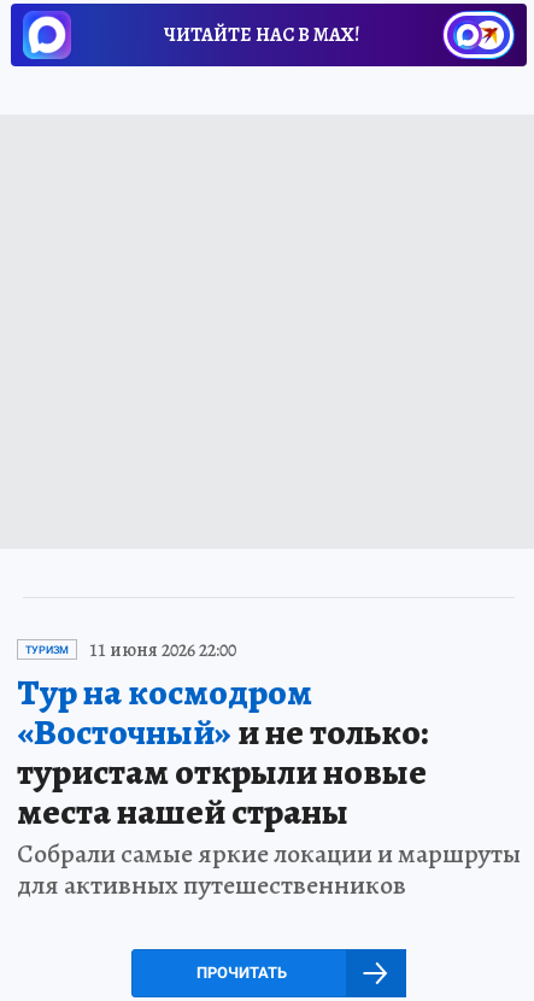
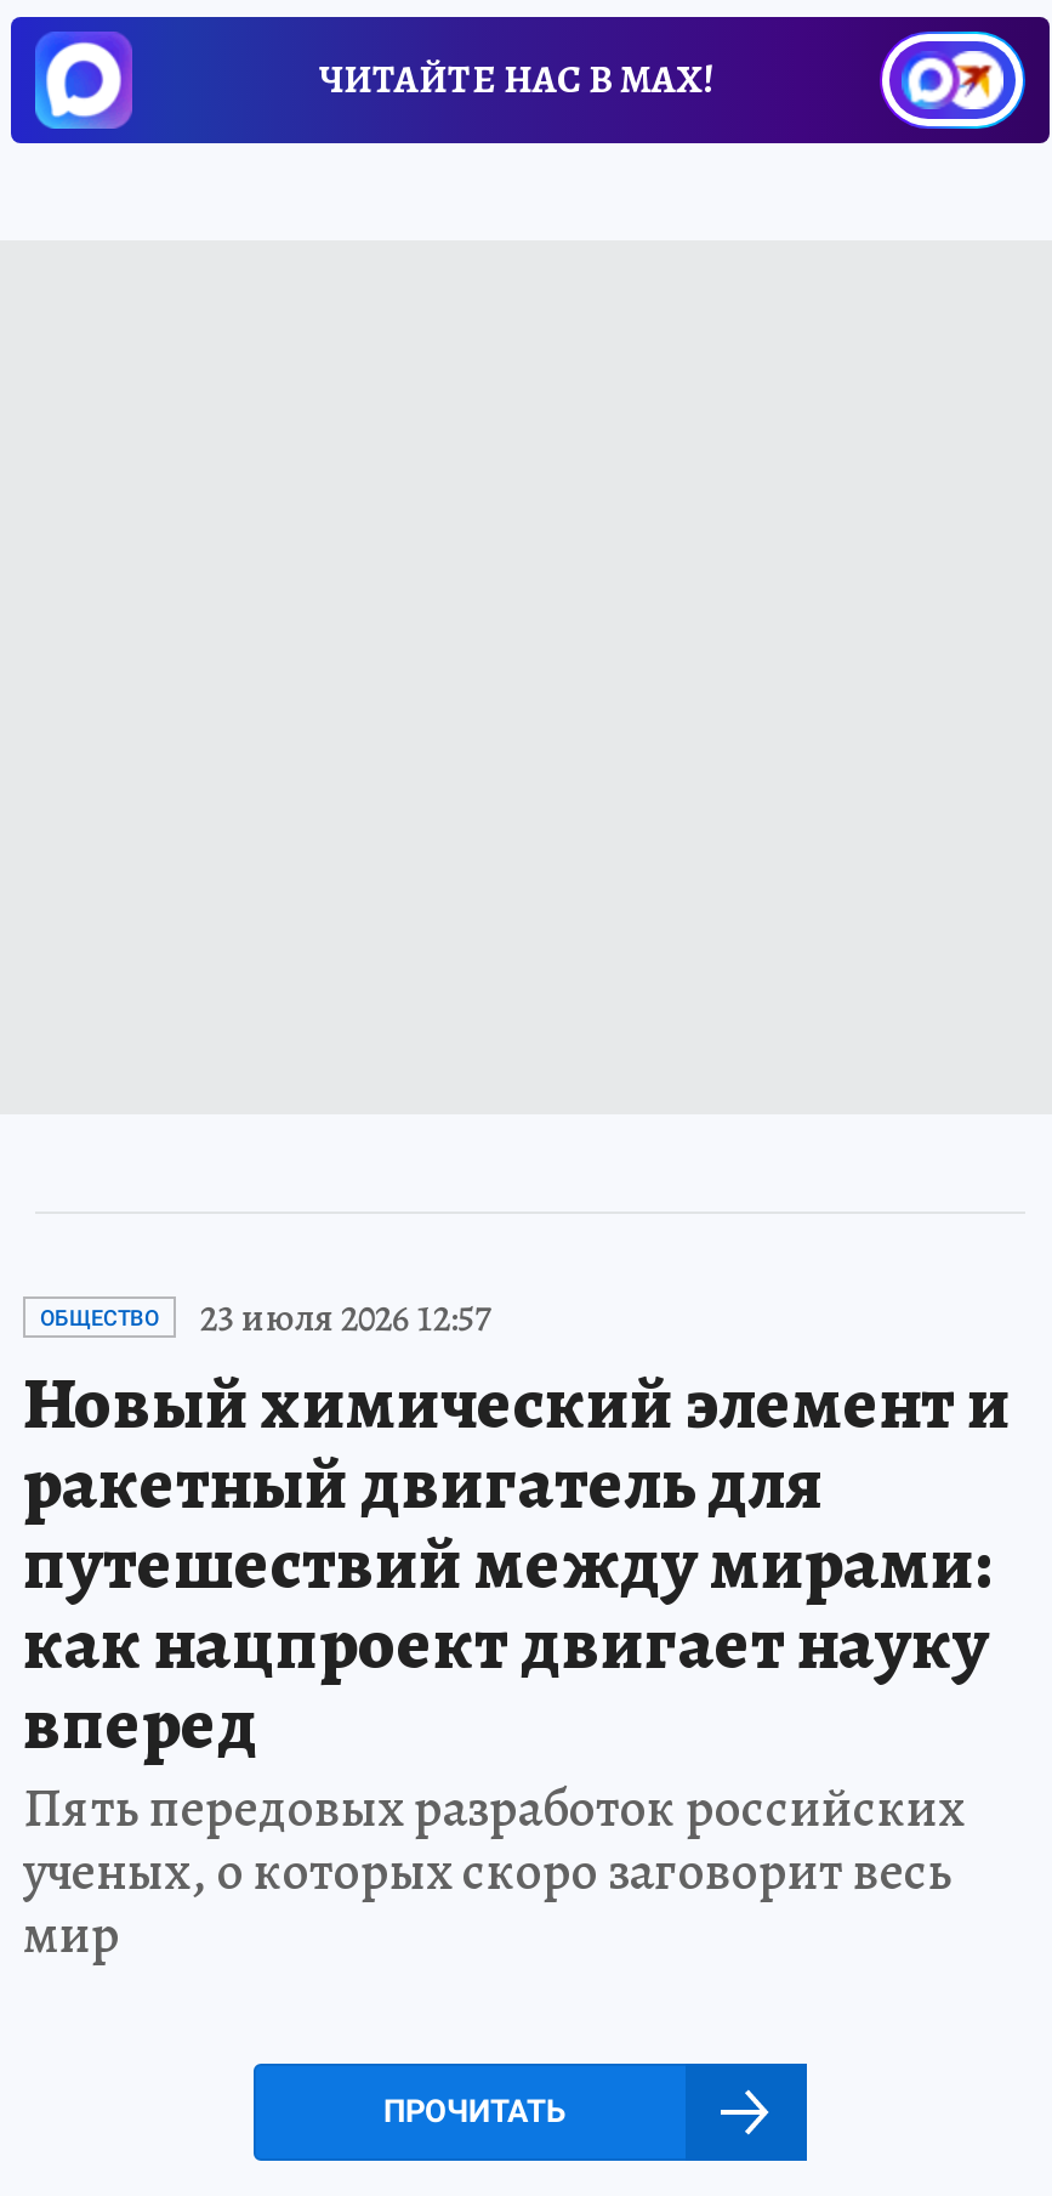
[17,636,521,903] ТУРИЗМ | 11 июня 2026 22:00 | Тур на космодром | «Восточный»и не только: | туристам открыли новые | места нашей страны | Собрали самые яркие локации и маршруты | для активных путешественников -> [23,1291,1011,1971] ОБЩЕСТВО | 23 июля 2026 12:57 | Новый химический элемент и | ракетный двигатель для | путешествий между мирами: | как нацпроект двигает науку | вперед | Пять передовых разработок российских | ученых, о которых скоро заговорит весь | мир

